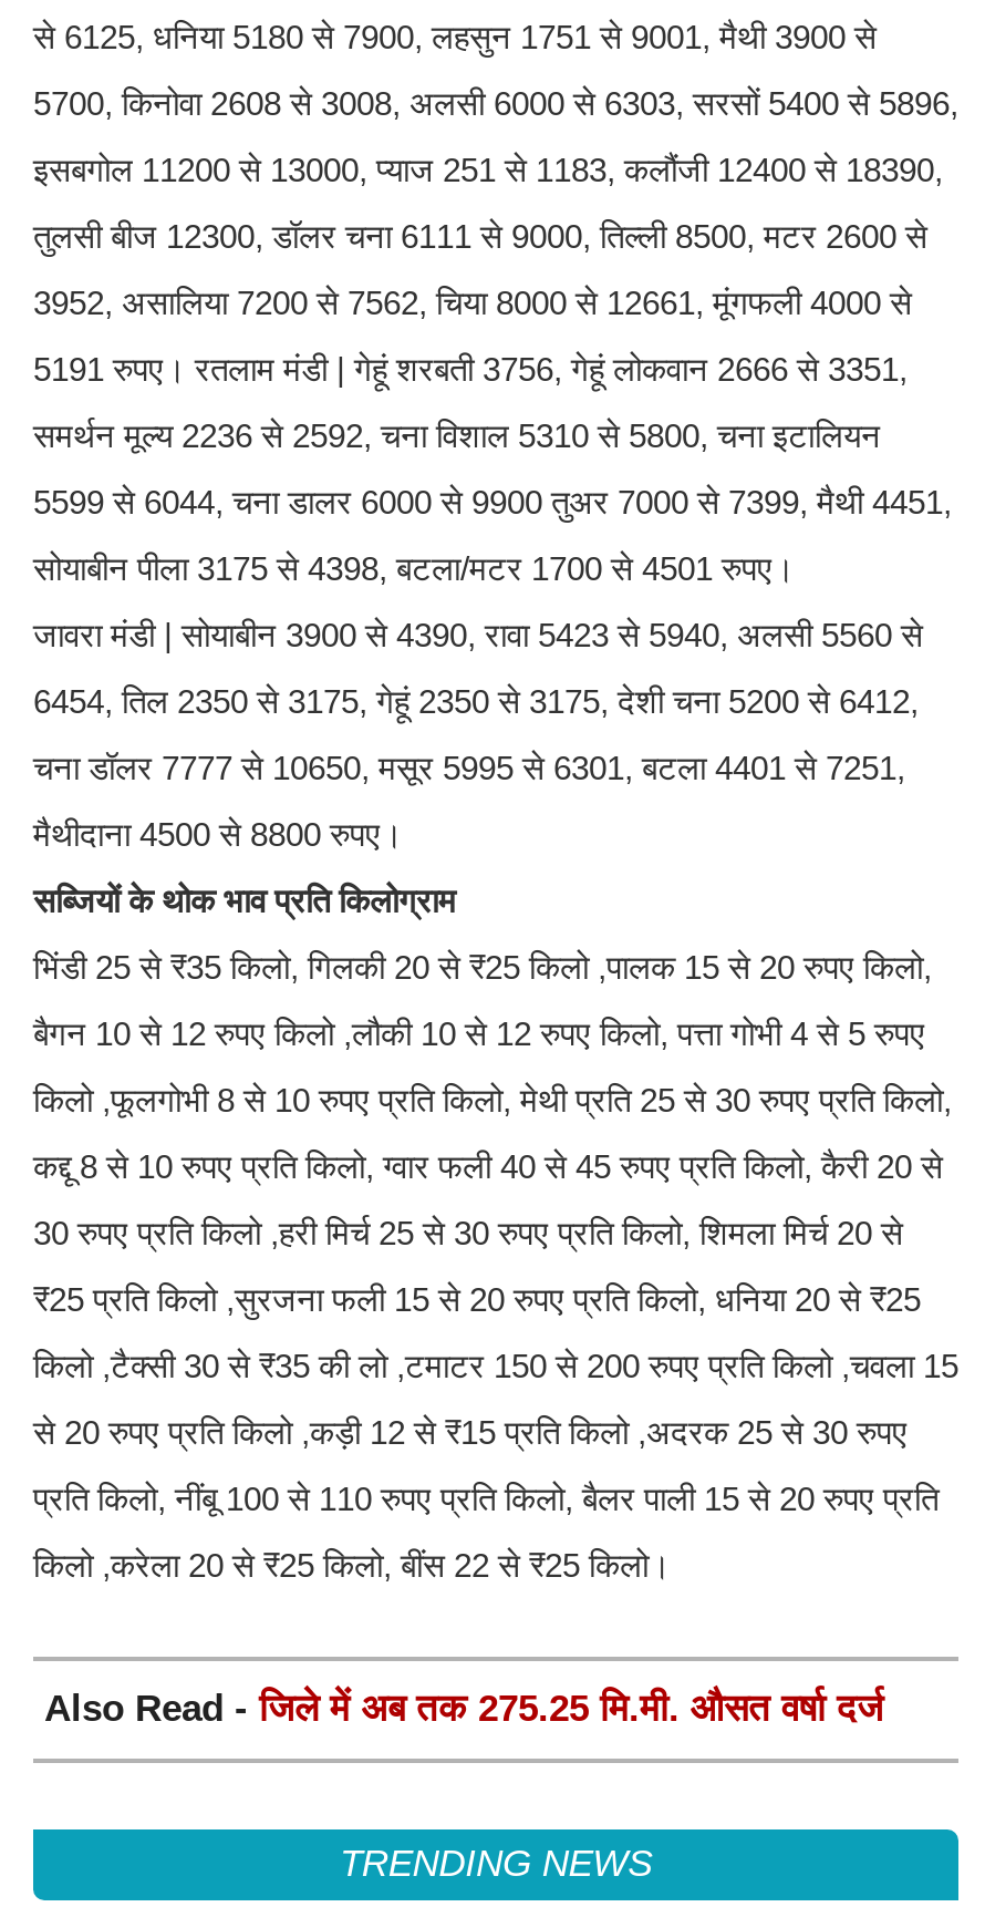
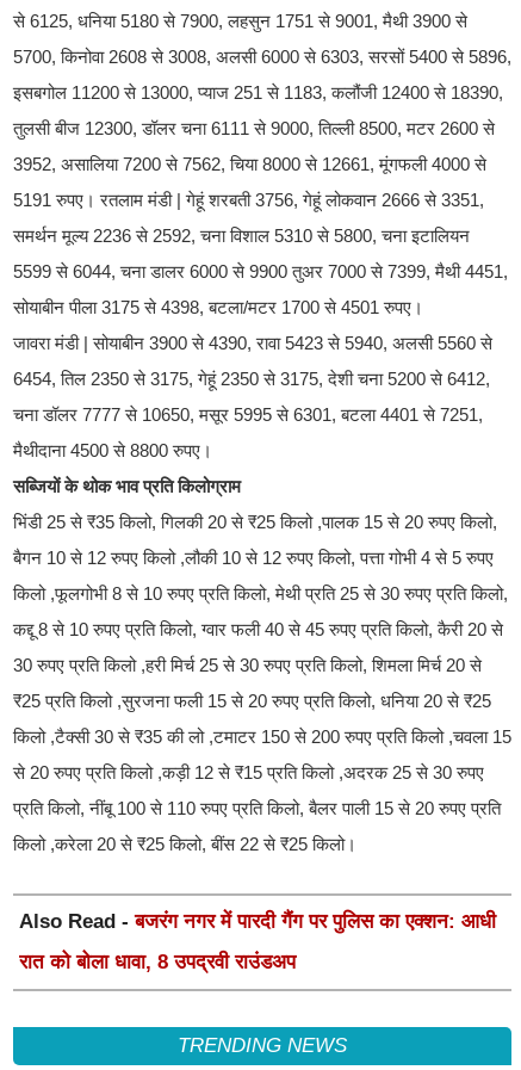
[44,1688,883,1730] Also Read - जिले में अब तक 275.25 मि.मी. औसत वर्षा दर्ज -> [19,910,496,973] Also Read - बजरंग नगर में पारदी गैंग पर पुलिस का एक्शन: आधी | रात को बोला धावा, 8 उपद्रवी राउंडअप

